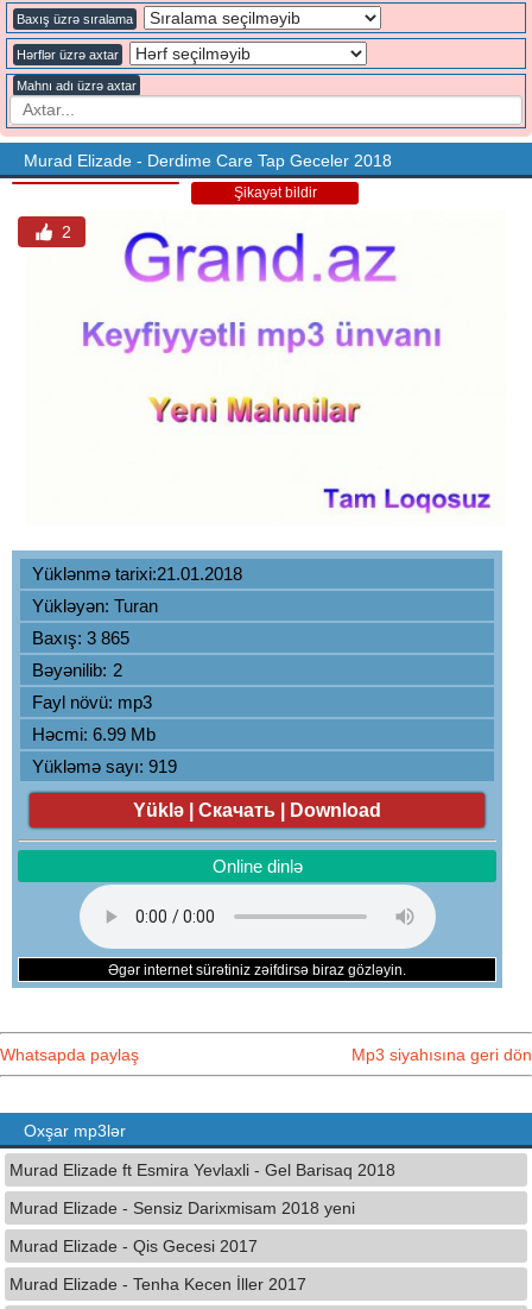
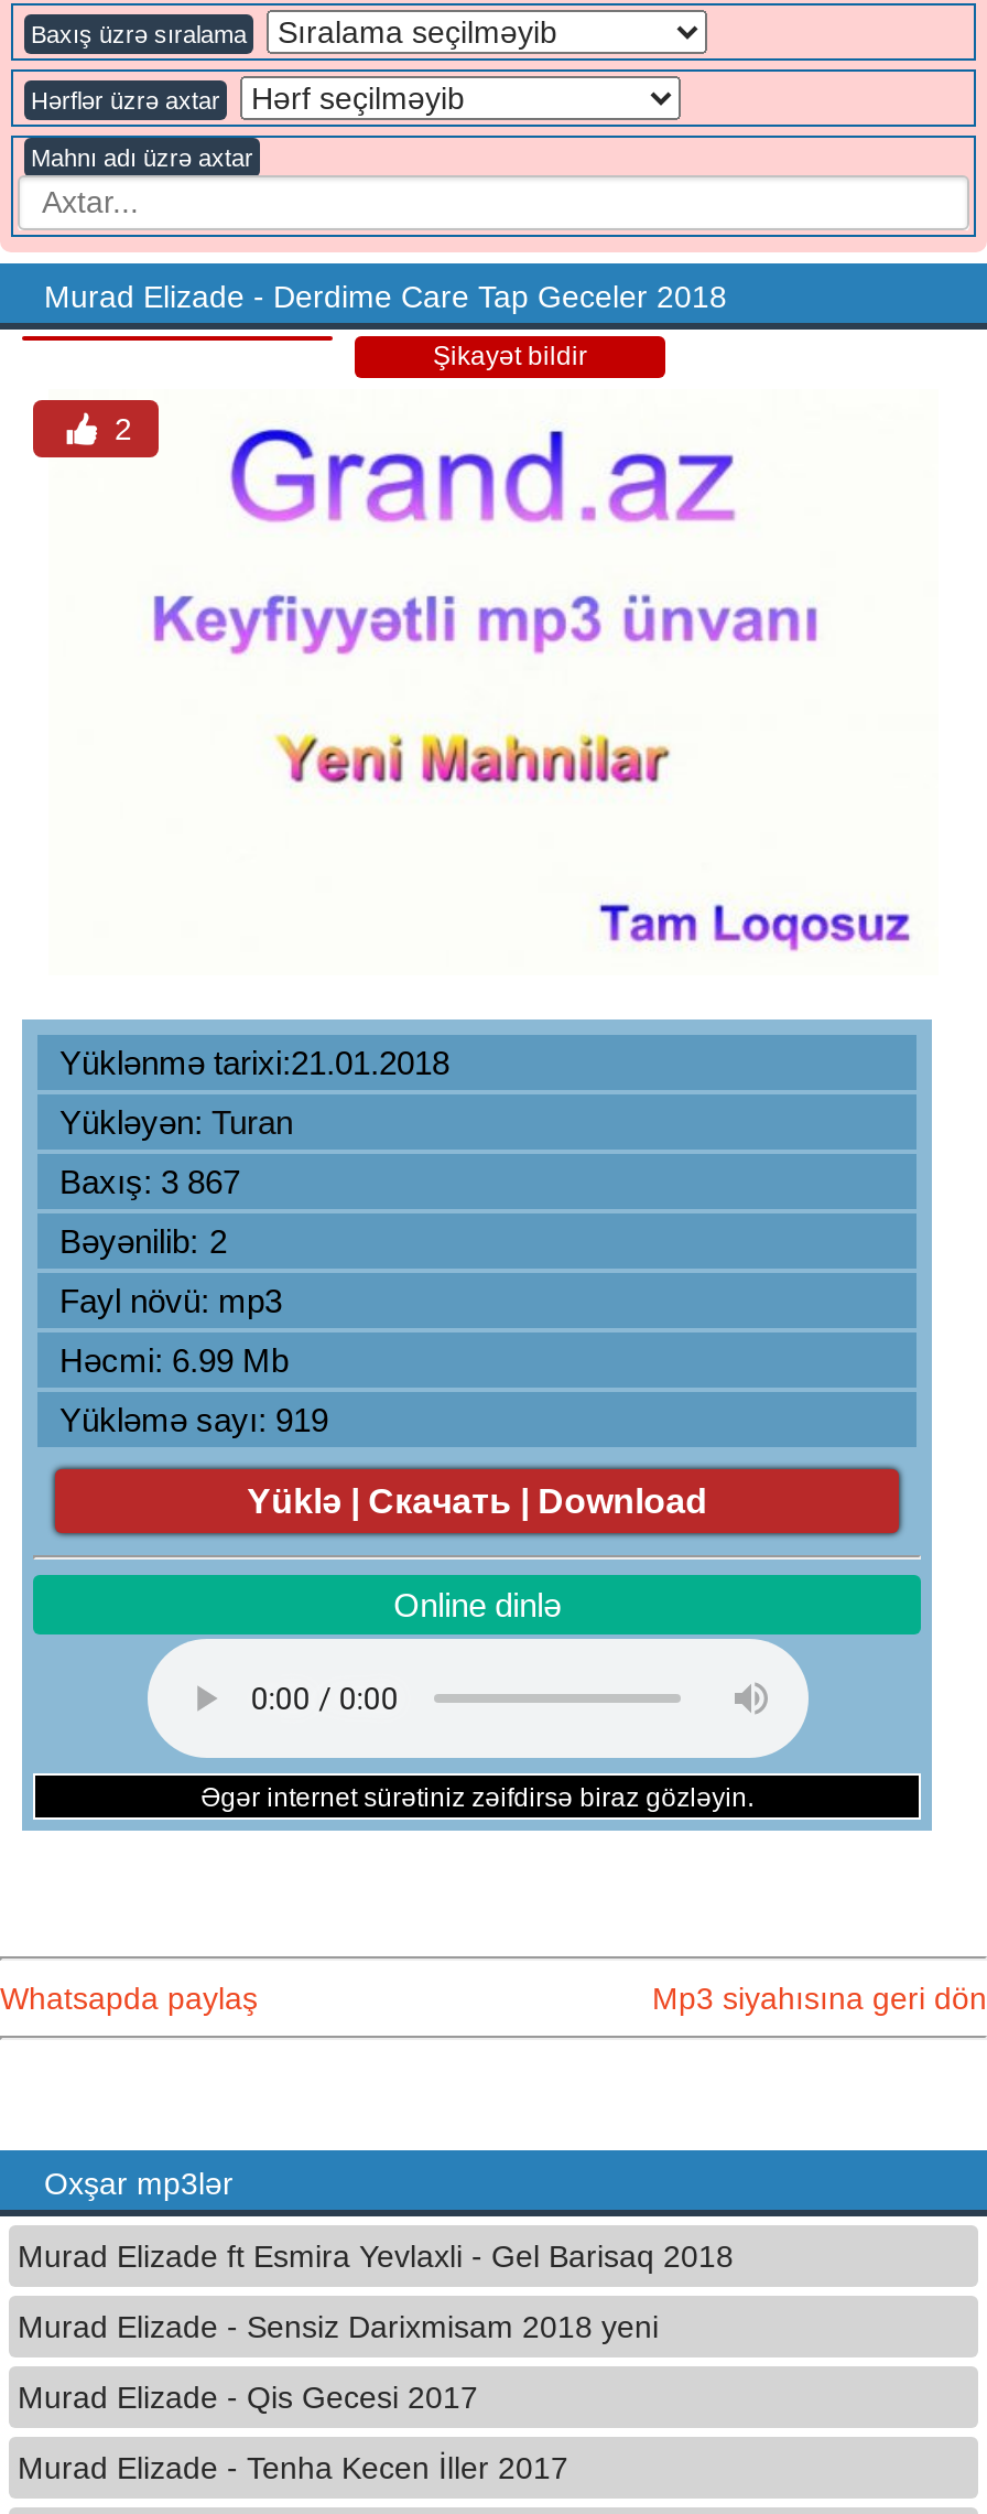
[32,628,129,648] Baxış: 3 865 -> [59,1163,240,1201] Baxış: 3 867

